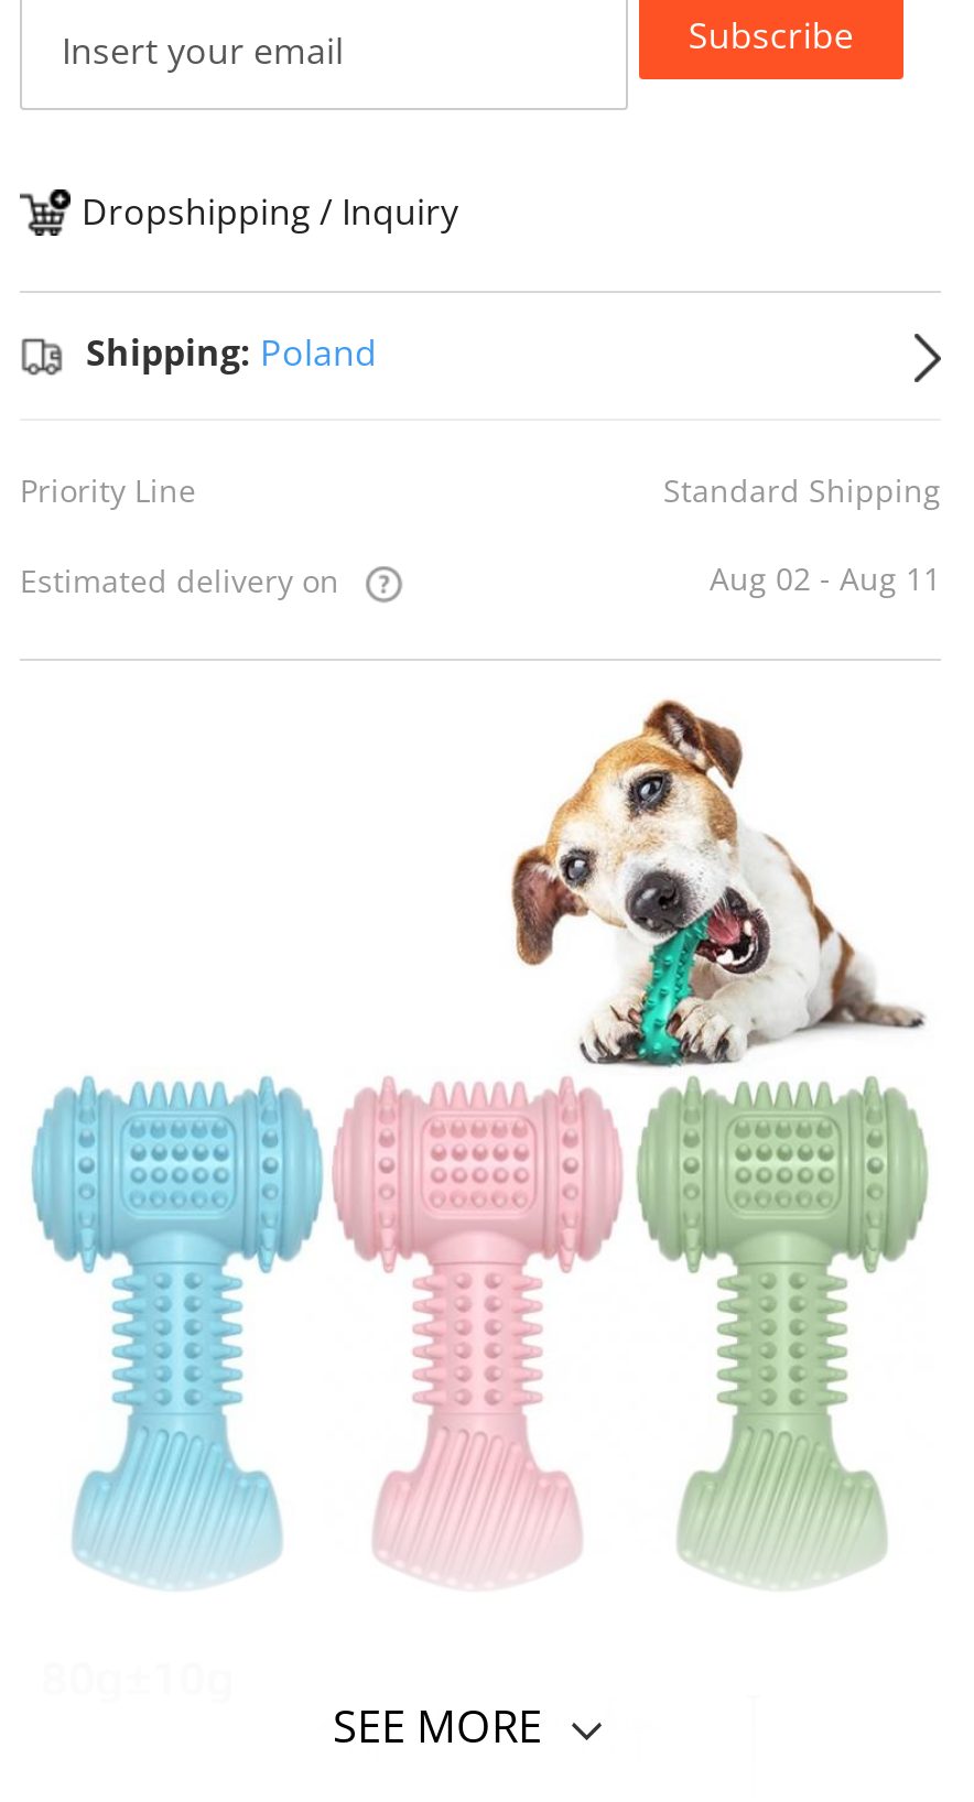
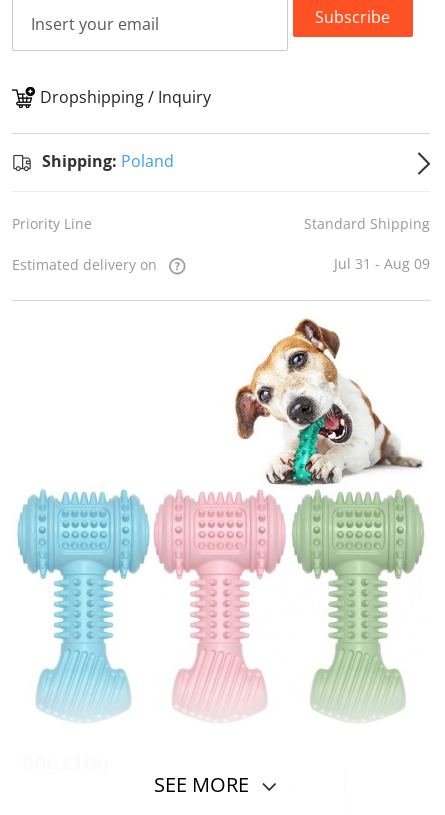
[710,557,941,599] Aug 02 - Aug 11 -> [334,254,430,273] Jul 31 - Aug 09

